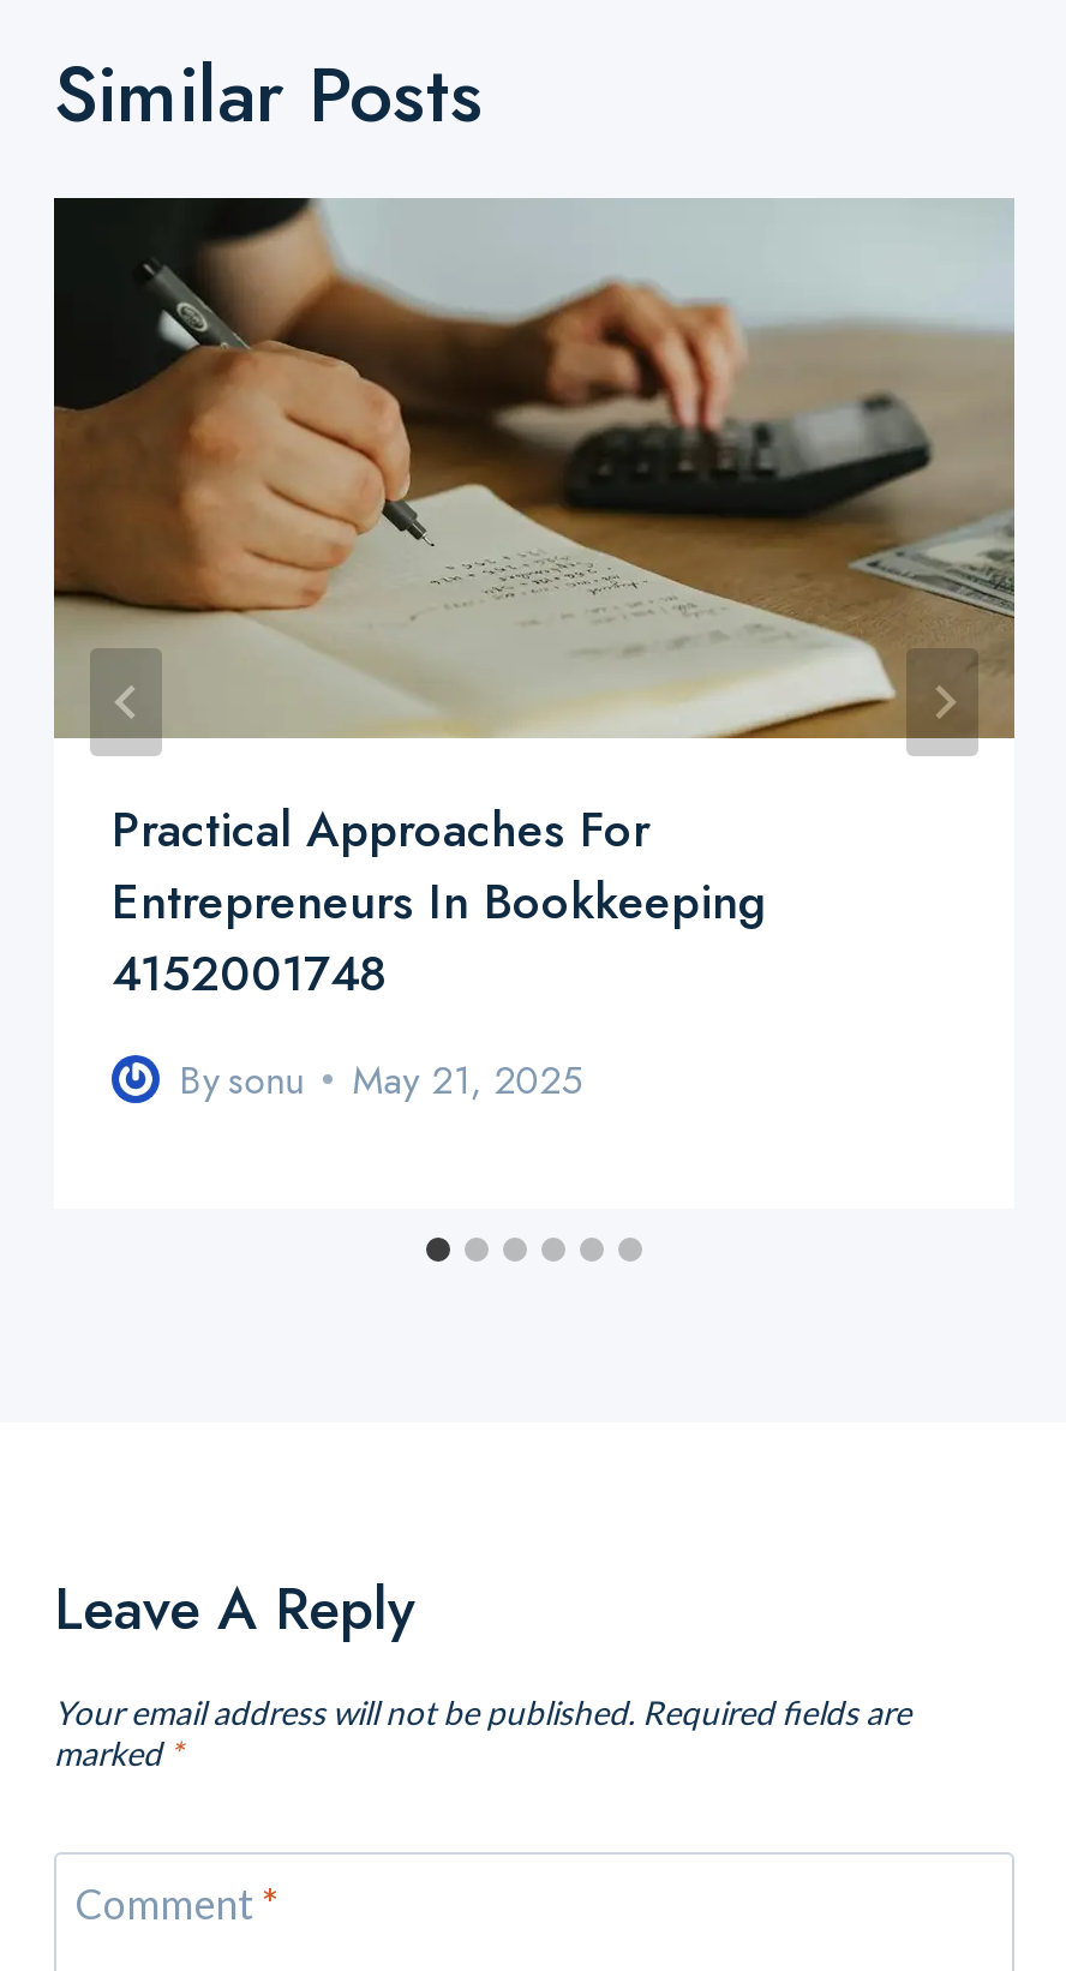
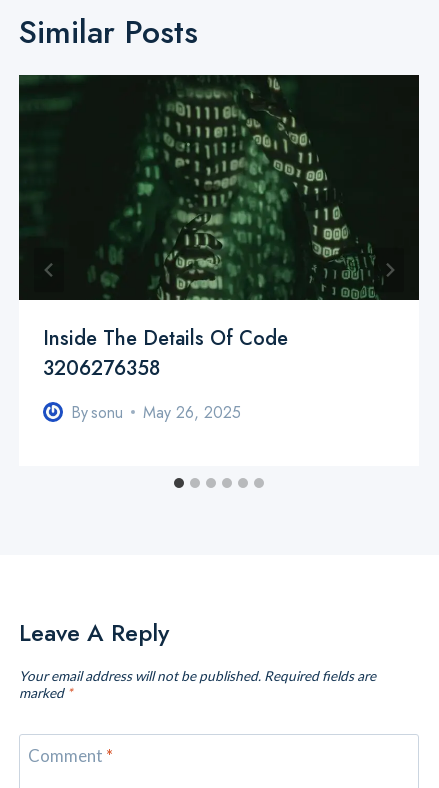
[52,198,1017,1009] [image] | Practical Approaches For | Entrepreneurs In Bookkeeping | 4152001748 -> [19,74,420,383] [image] | Inside The Details Of Code | 3206276358
[179,1052,583,1107] By sonu May 21, 2025 -> [71,401,241,424] By sonu May 26, 2025

